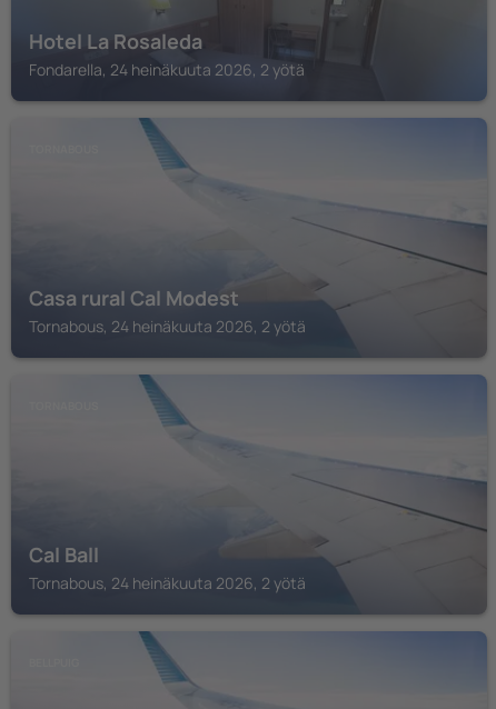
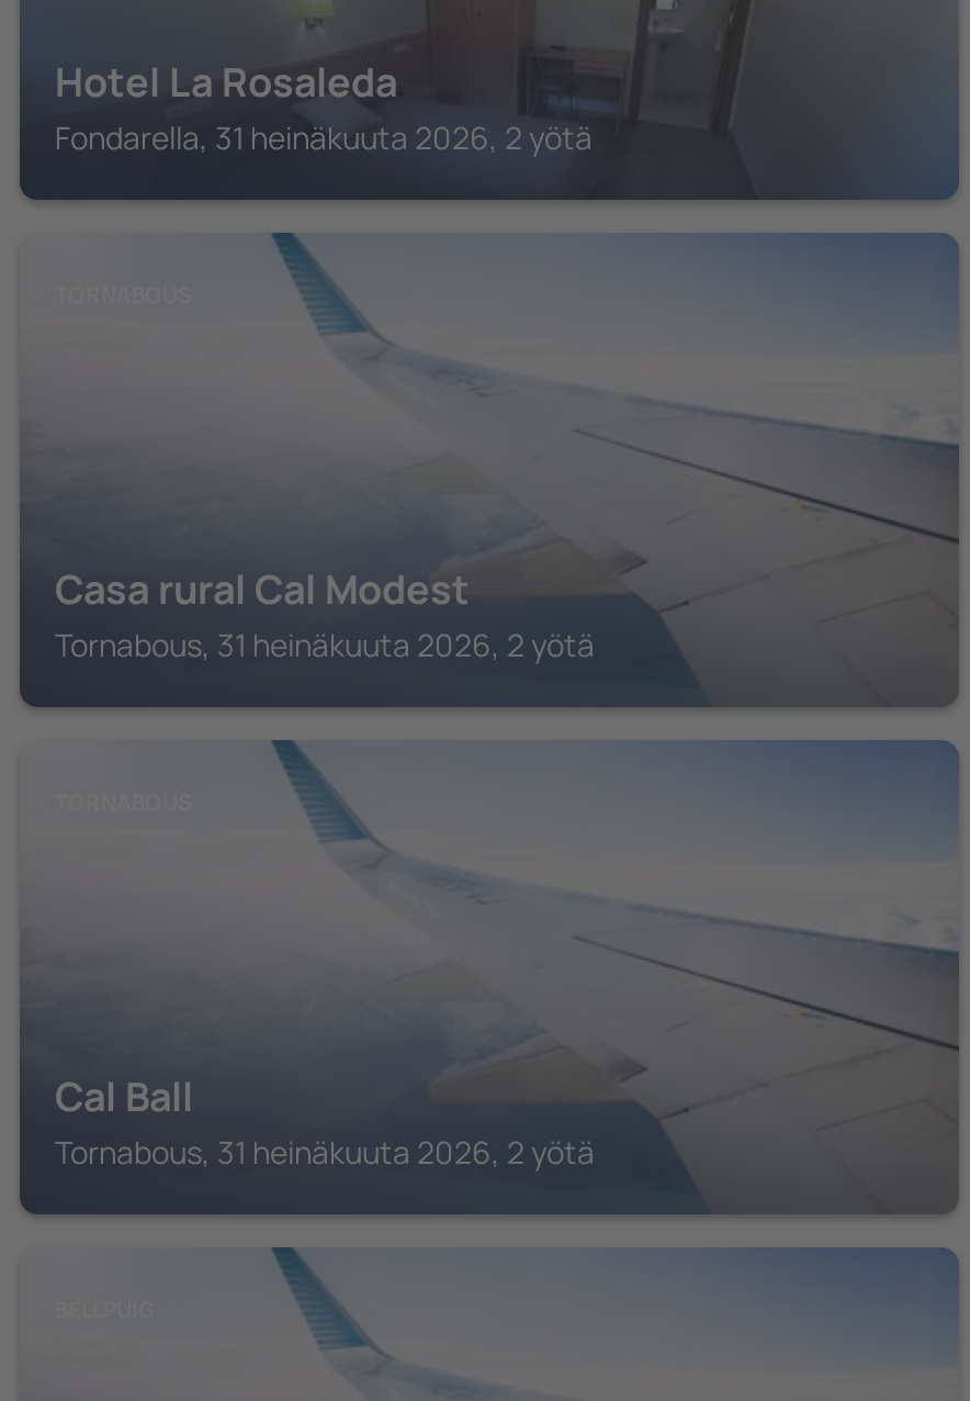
[29,59,305,80] Fondarella, 24 heinäkuuta 2026, 2 yötä -> [55,116,593,158] Fondarella, 31 heinäkuuta 2026, 2 yötä
[29,316,306,337] Tornabous, 24 heinäkuuta 2026, 2 yötä -> [55,624,595,665] Tornabous, 31 heinäkuuta 2026, 2 yötä
[29,572,306,593] Tornabous, 24 heinäkuuta 2026, 2 yötä -> [55,1131,595,1173] Tornabous, 31 heinäkuuta 2026, 2 yötä

